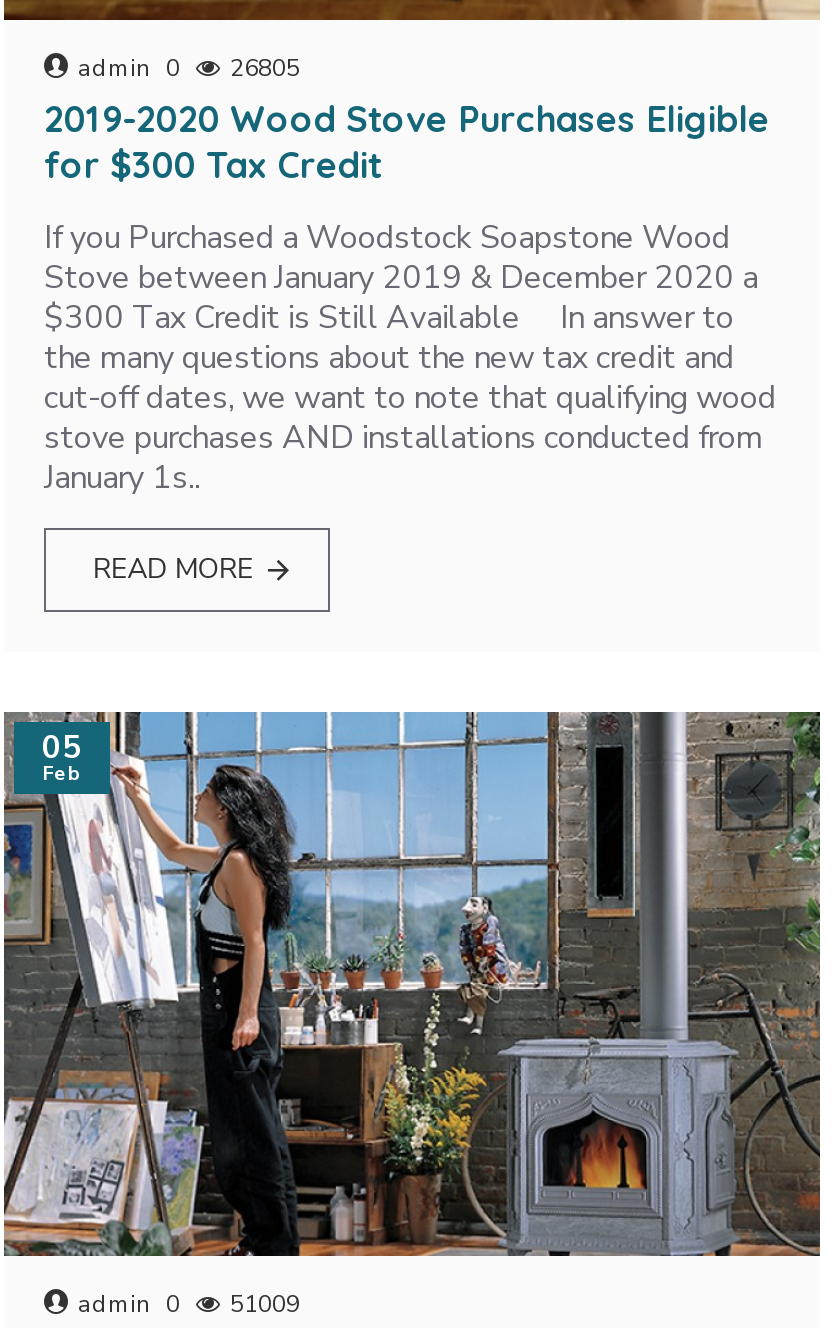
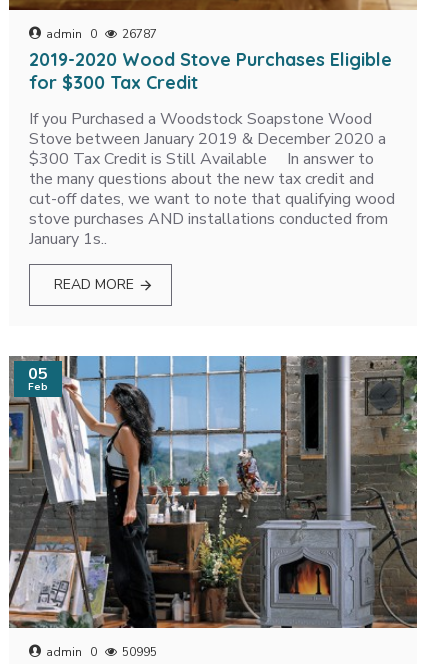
[78,52,300,84] admin 0 26805 -> [46,26,157,42] admin 0 26787
[78,1288,300,1320] admin 0 51009 -> [46,644,157,660] admin 0 50995

